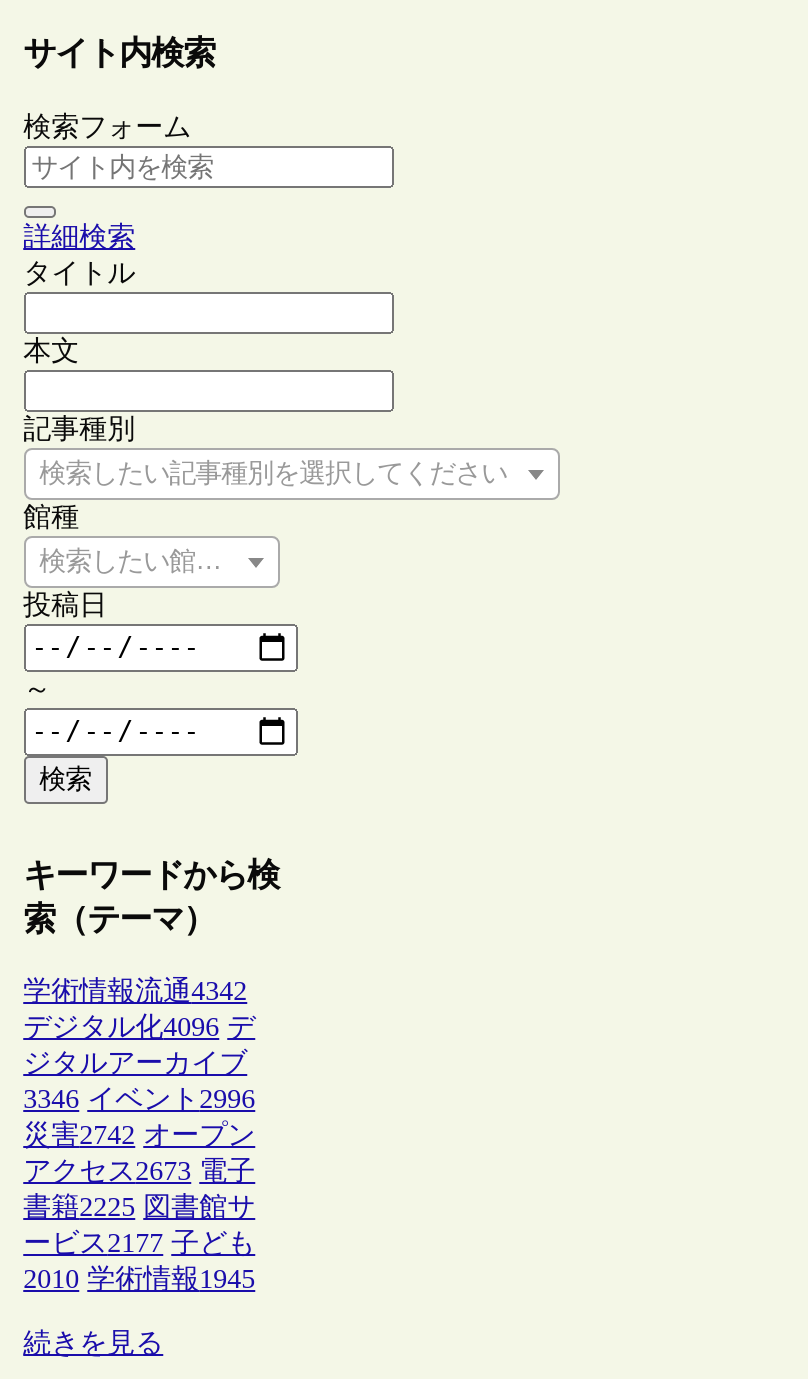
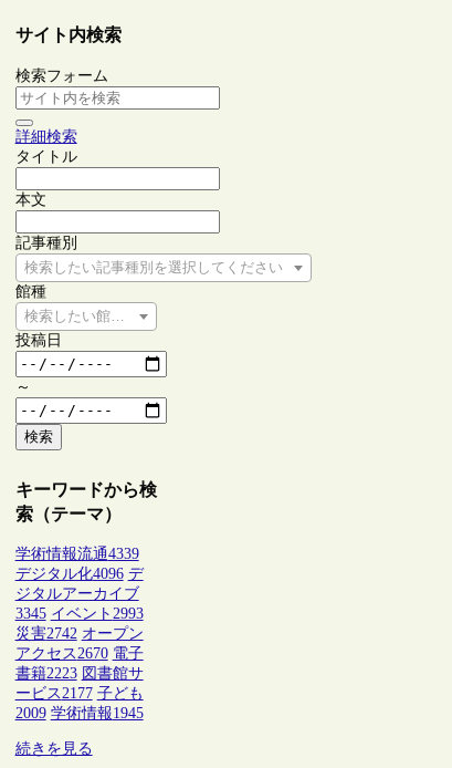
[23,976,247,1006] 学術情報流通4342 -> [15,546,139,562] 学術情報流通4339
[23,1084,255,1114] 3346 イベント2996 -> [15,606,143,622] 3345 イベント2993
[23,1156,255,1186] アクセス2673 電子 -> [15,645,143,662] アクセス2670 電子
[23,1192,255,1222] 書籍2225 図書館サ -> [15,665,143,682] 書籍2223 図書館サ
[23,1264,255,1294] 2010 学術情報1945 -> [15,705,143,722] 2009 学術情報1945

